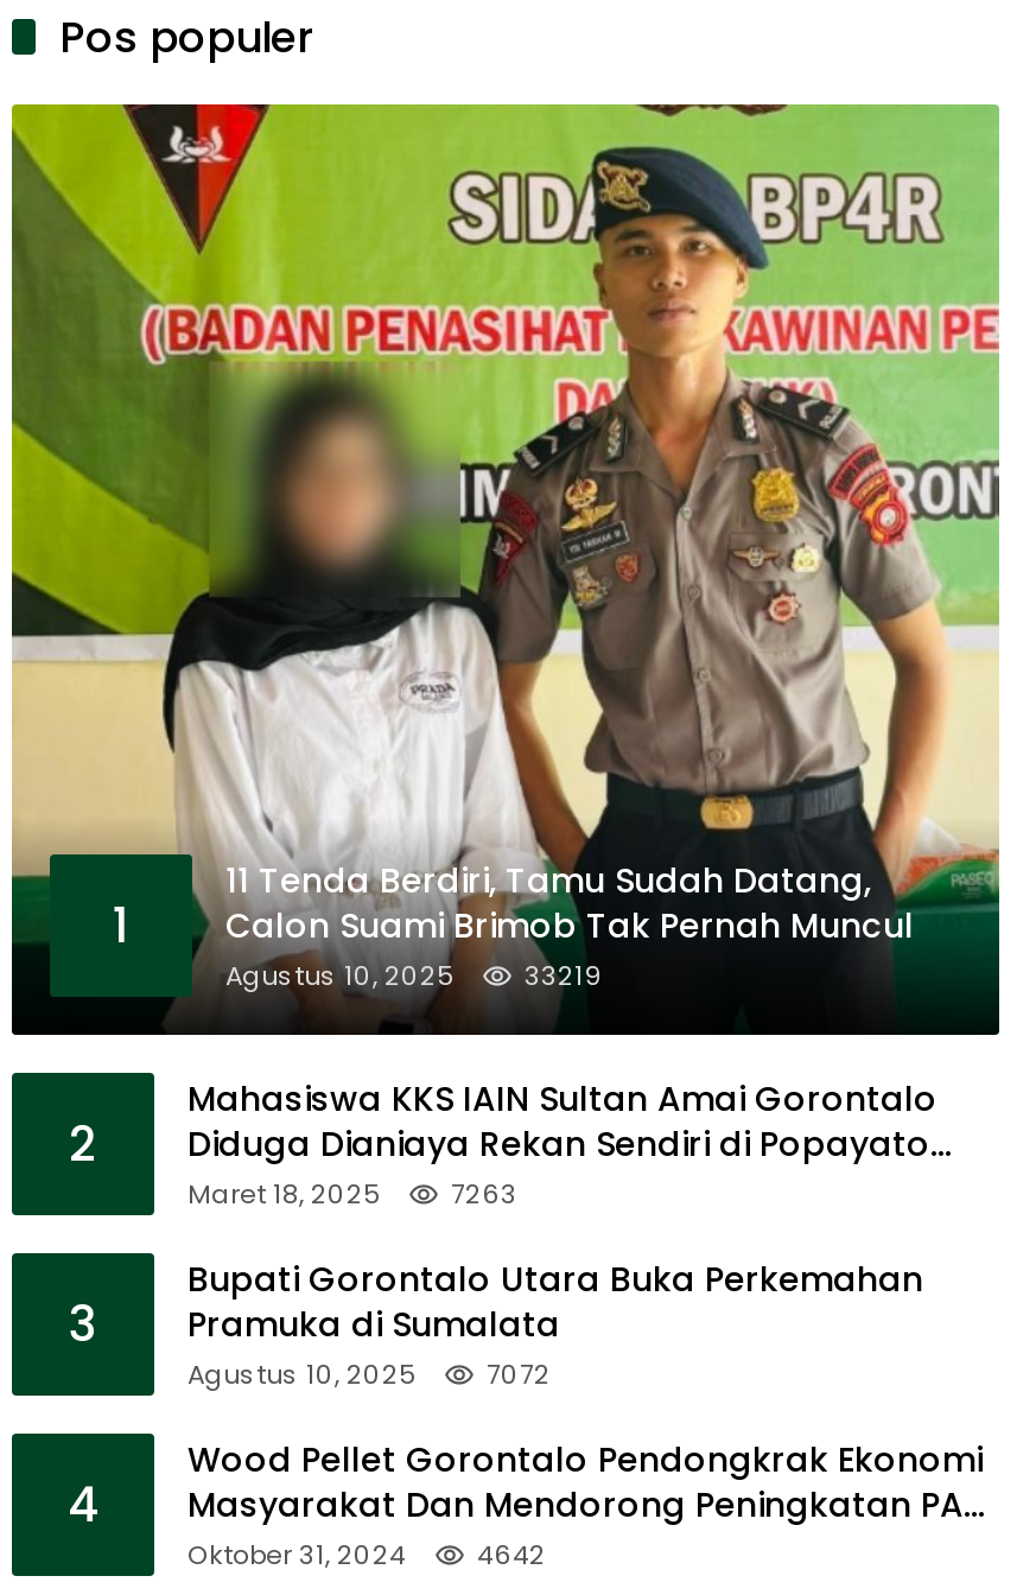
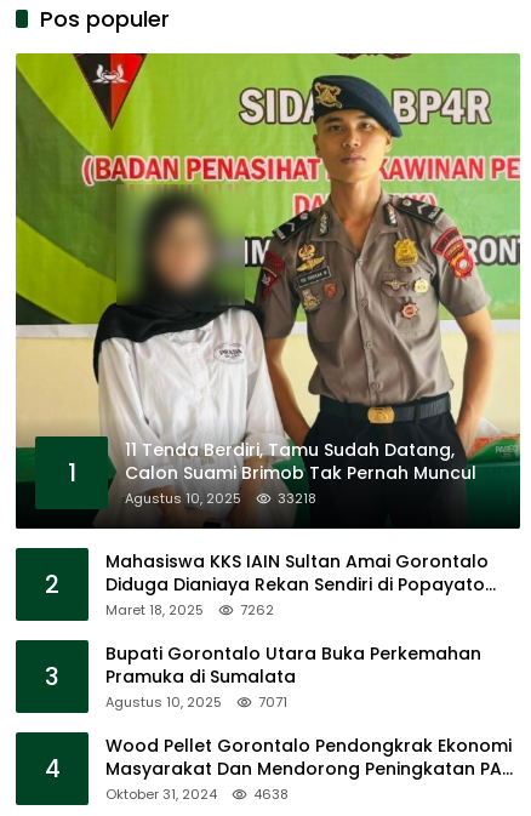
[225,957,600,995] Agustus 10, 2025 33219 -> [125,489,316,508] Agustus 10, 2025 33218
[451,1175,517,1213] 7263 -> [240,600,274,620] 7262
[188,1356,551,1393] Agustus 10, 2025 7072 -> [105,692,287,712] Agustus 10, 2025 7071
[477,1536,546,1574] 4642 -> [253,785,289,804] 4638

